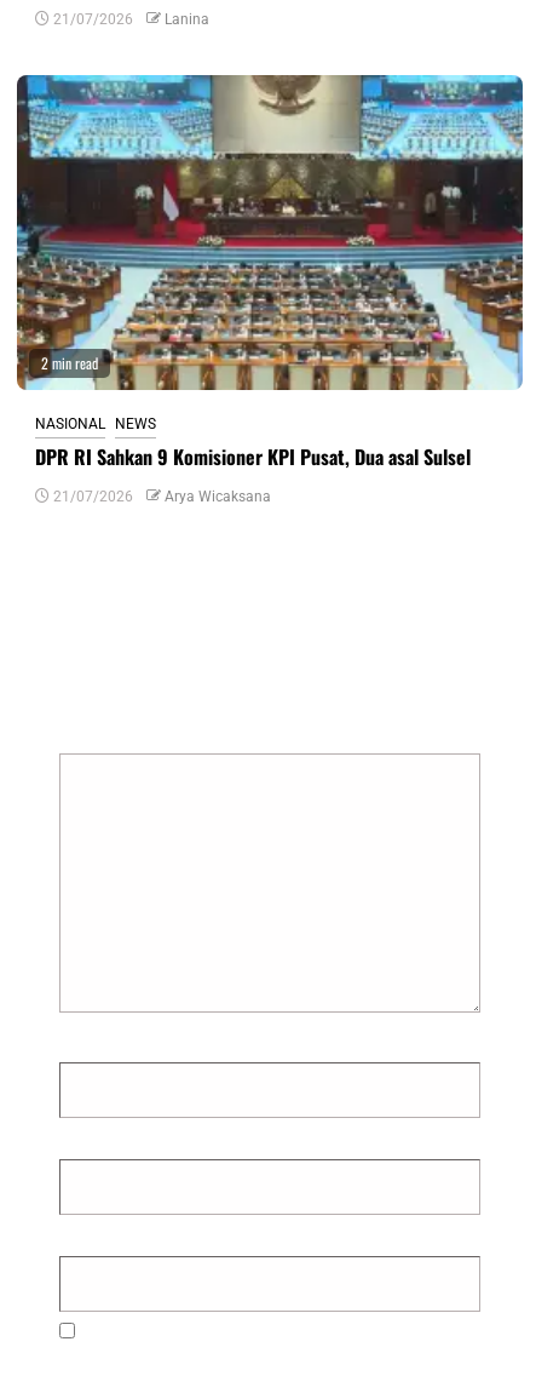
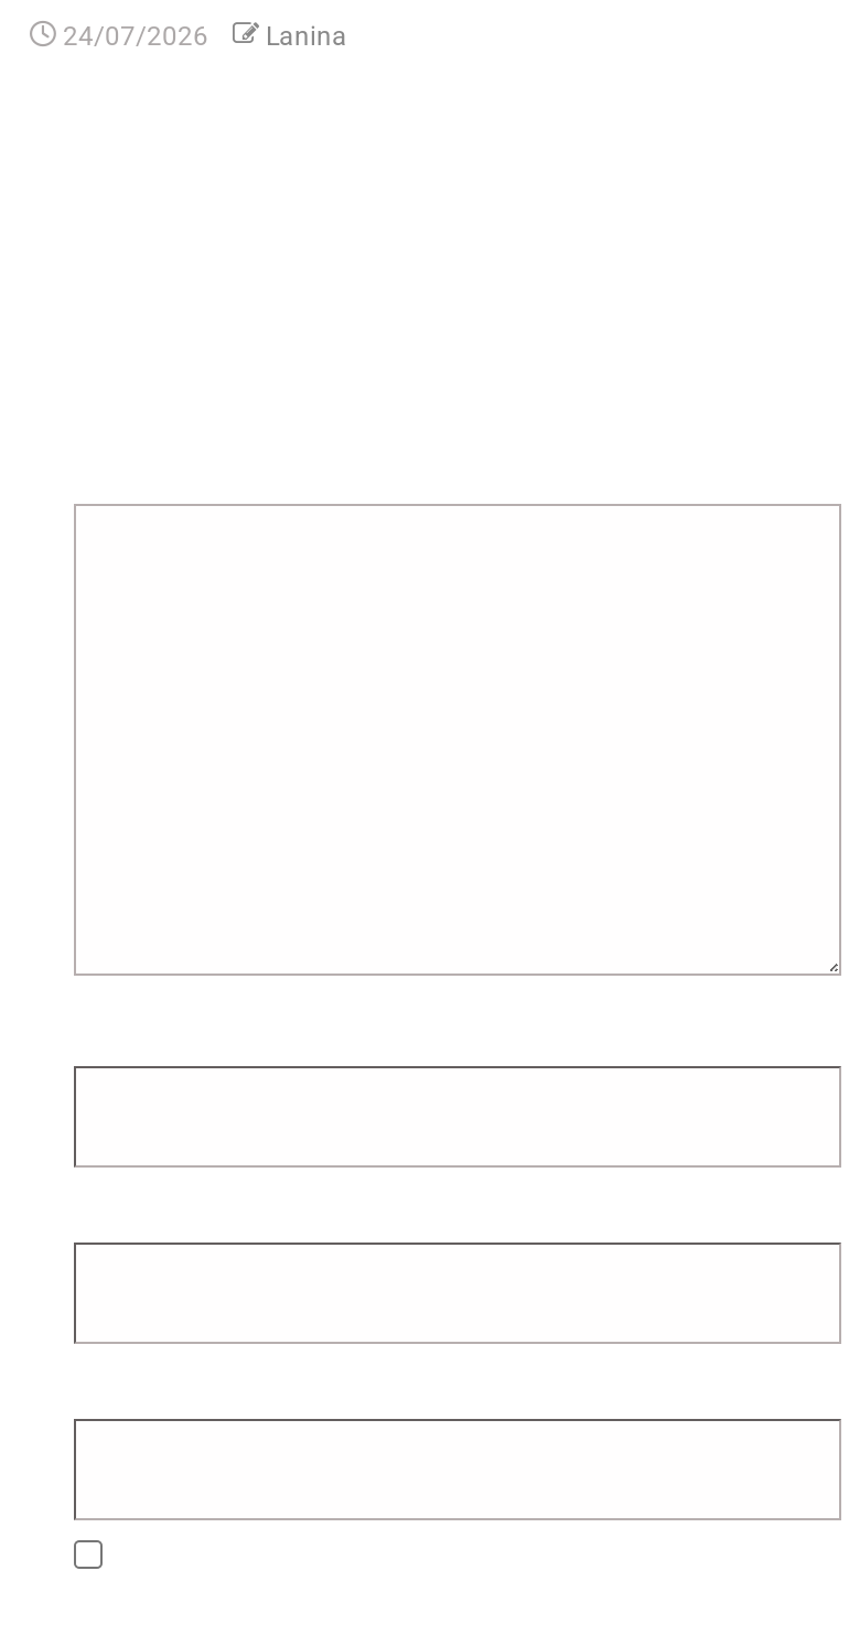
[50,11,209,28] 21/07/2026 Lanina -> [56,21,347,51] 24/07/2026 Lanina
[16,74,524,505] [image] | 2 min read | NASIONAL NEWS | DPR RI Sahkan 9 Komisioner KPI Pusat, Dua asal Sulsel | 21/07/2026 | Arya Wicaksana -> none

